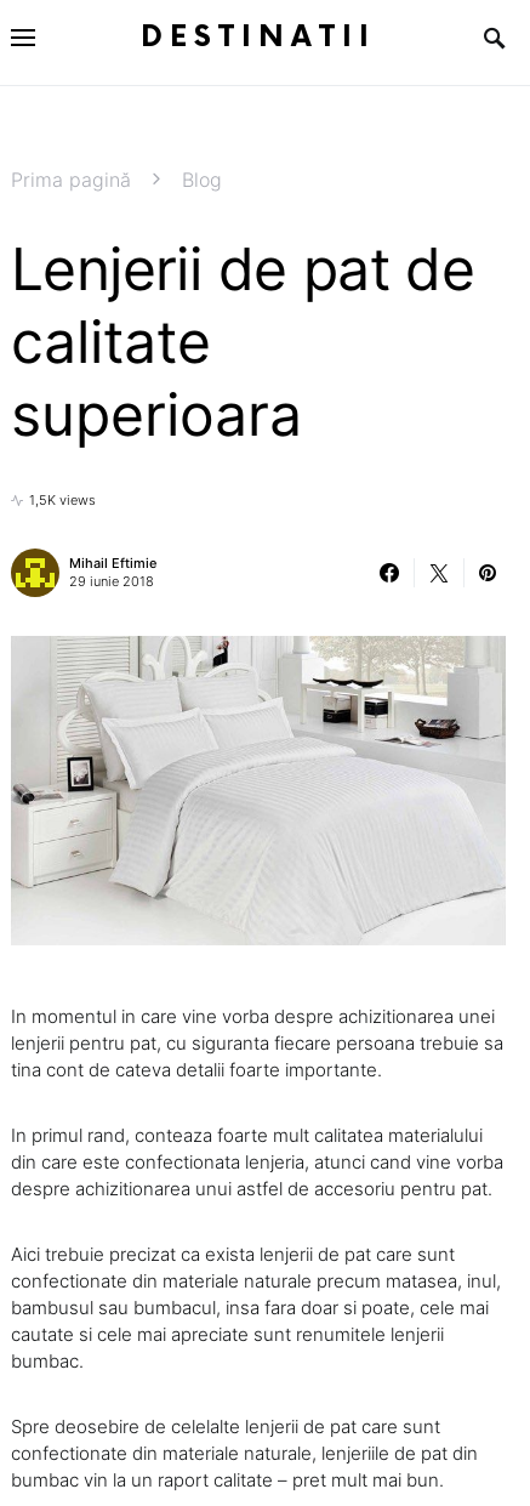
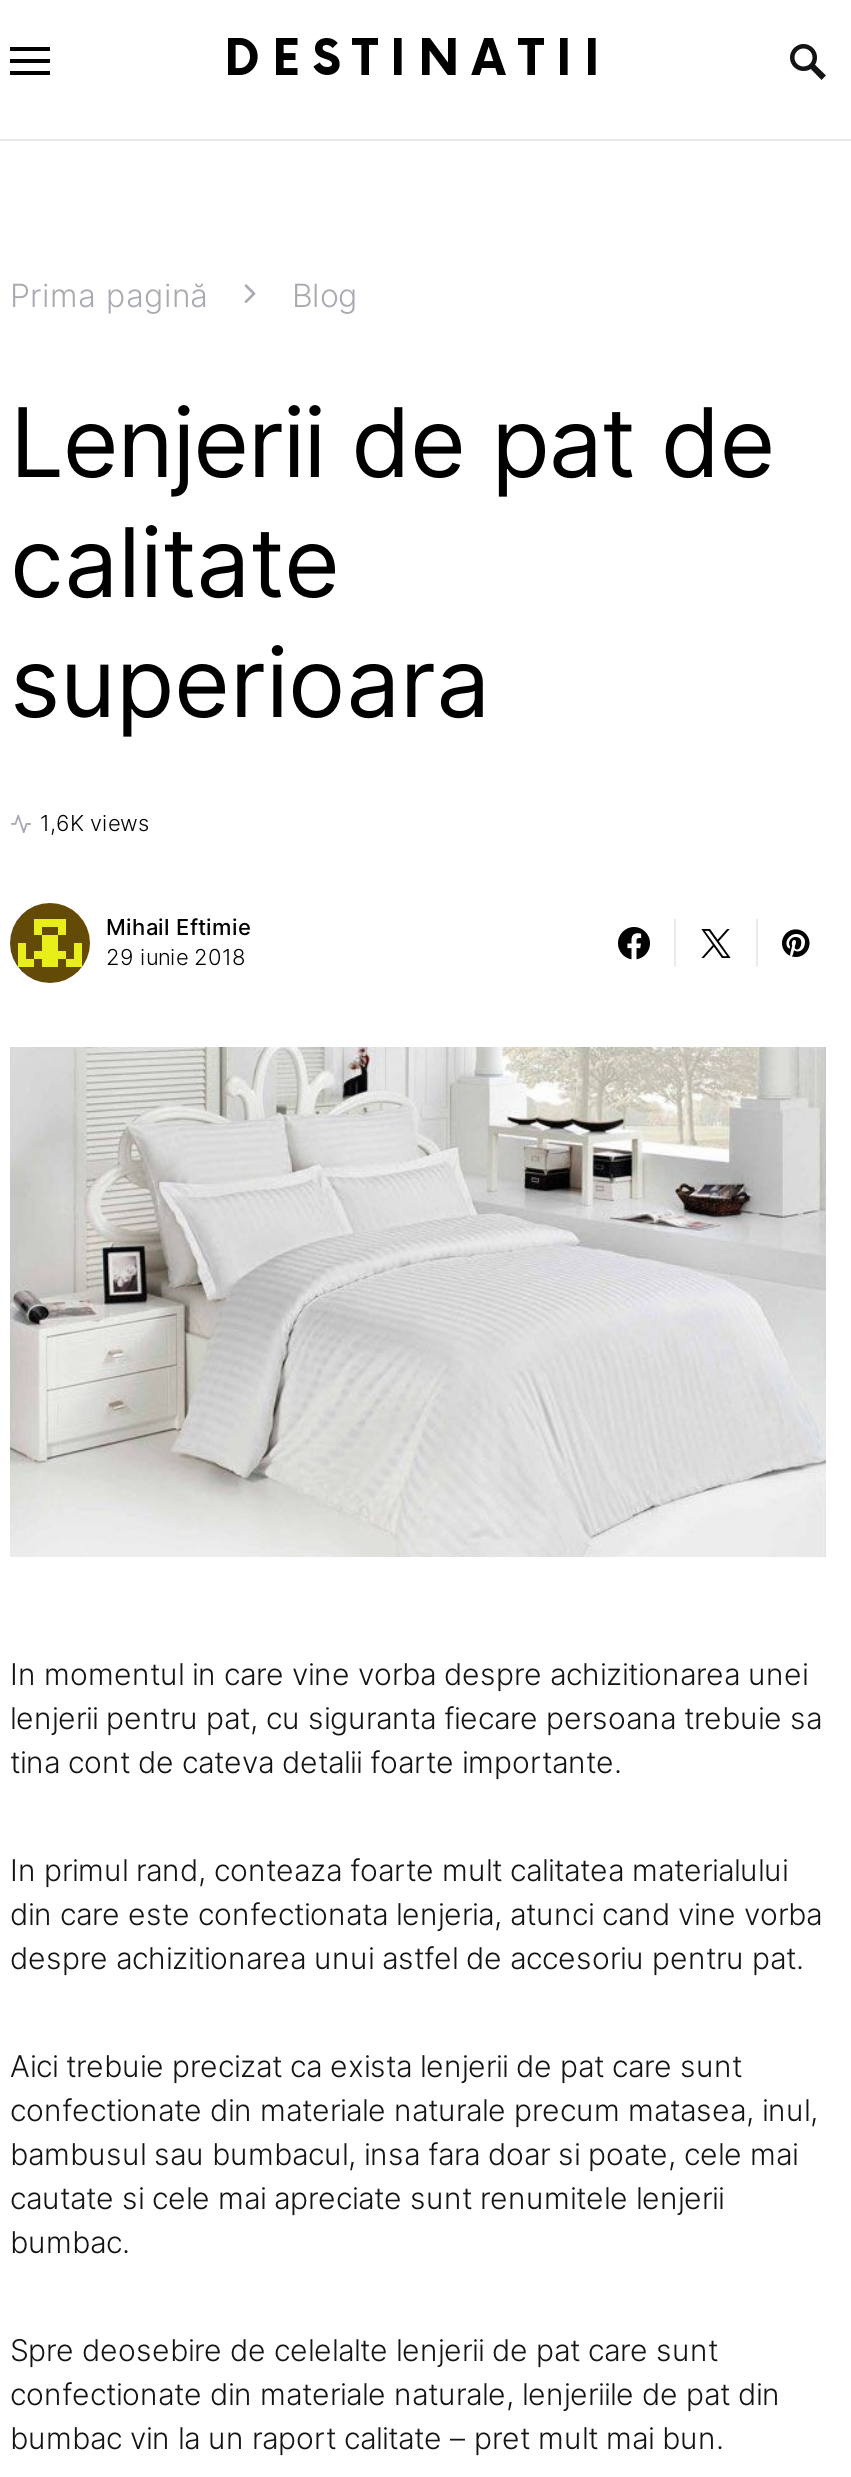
[29,491,96,508] 1,5K views -> [40,809,150,837] 1,6K views

